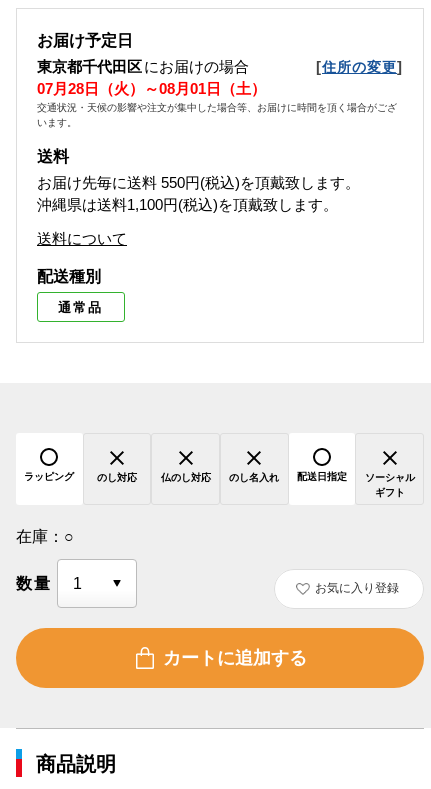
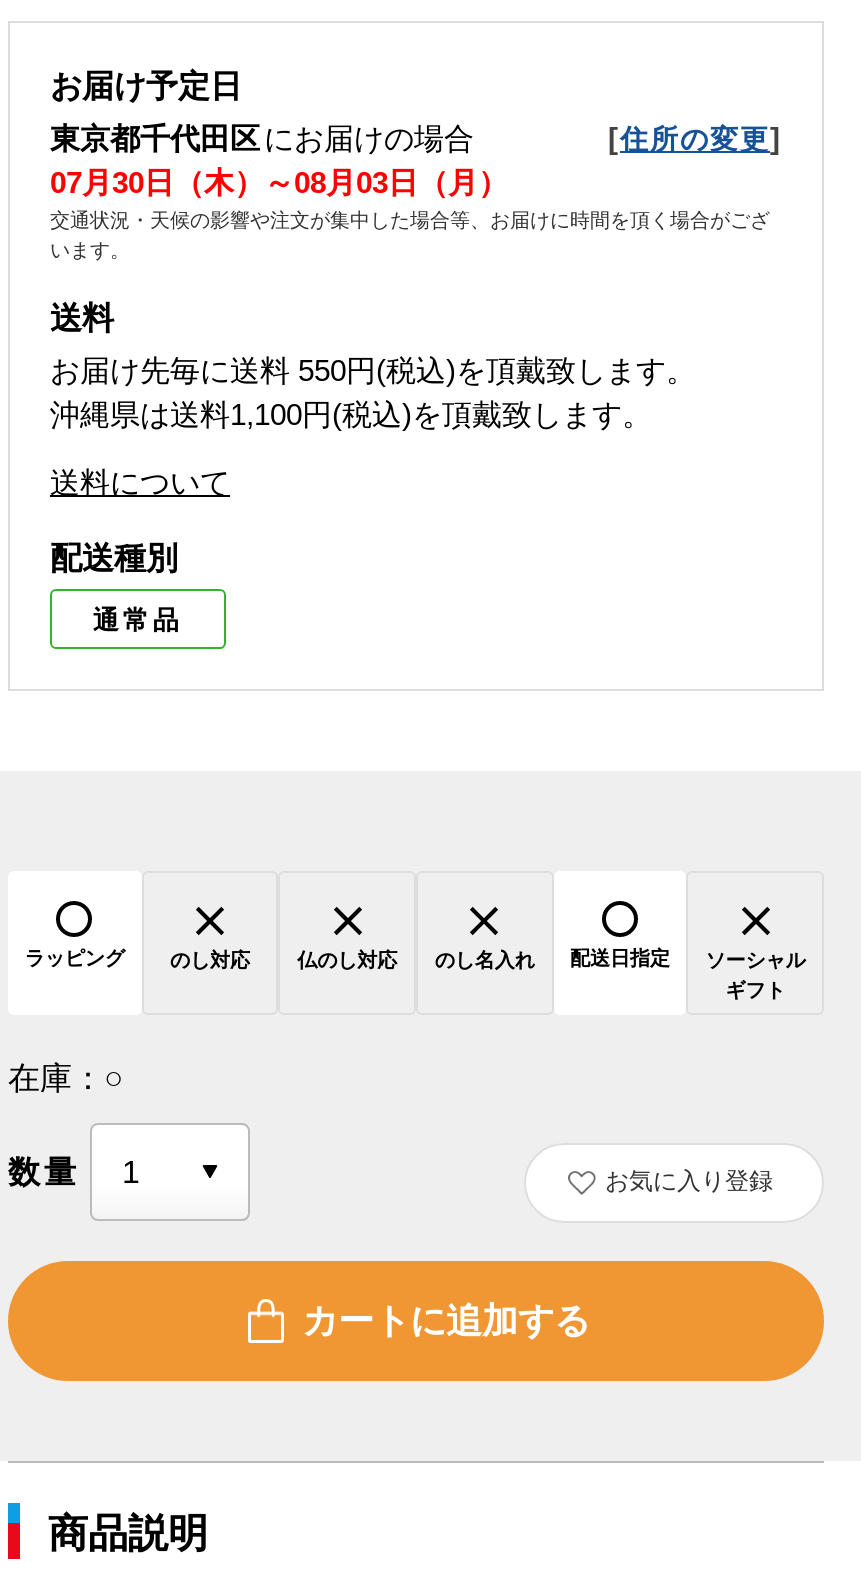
[37,80,266,97] 07月28日（火）～08月01日（土） -> [50,166,508,200] 07月30日（木）～08月03日（月）

